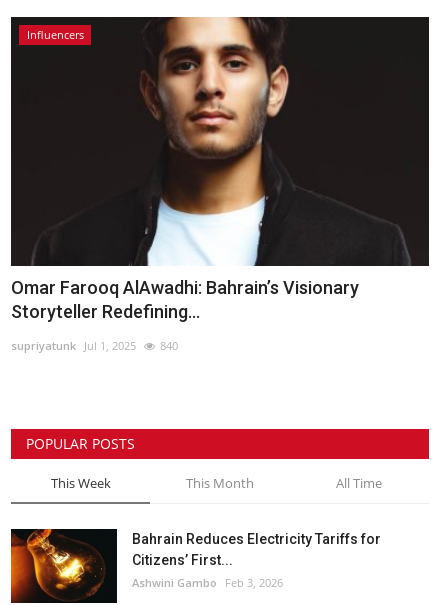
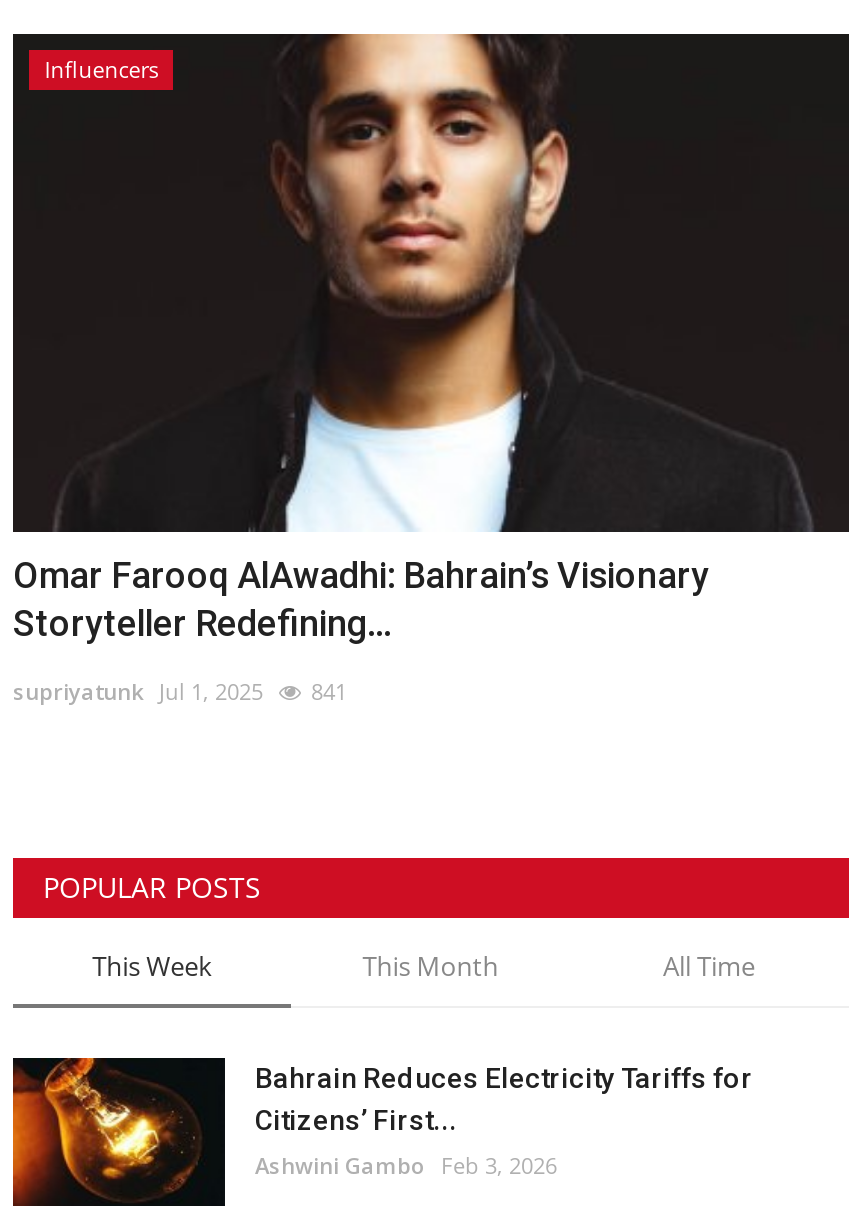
[11,338,178,353] supriyatunk Jul 1, 2025 840 -> [13,675,347,705] supriyatunk Jul 1, 2025 841

